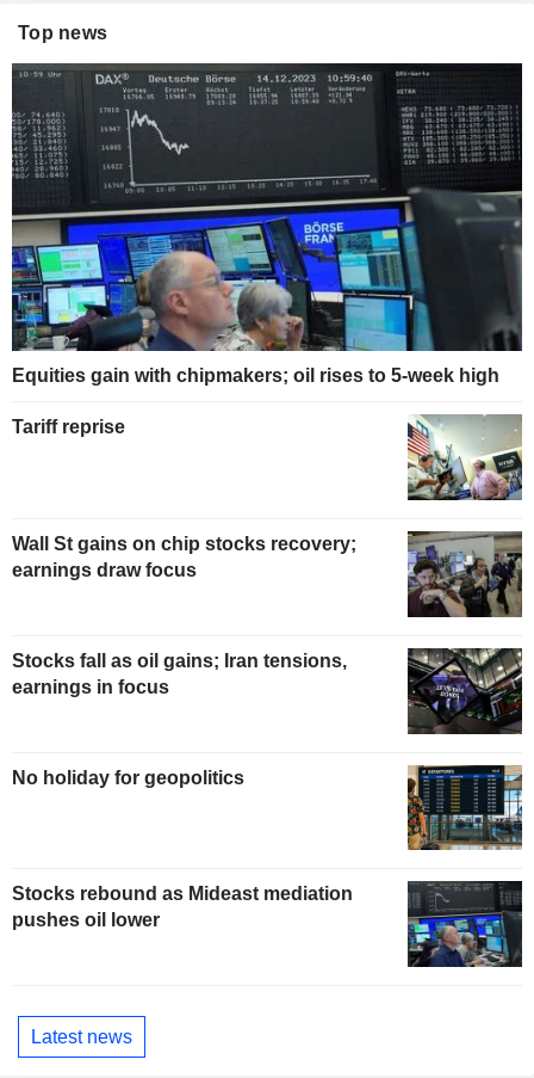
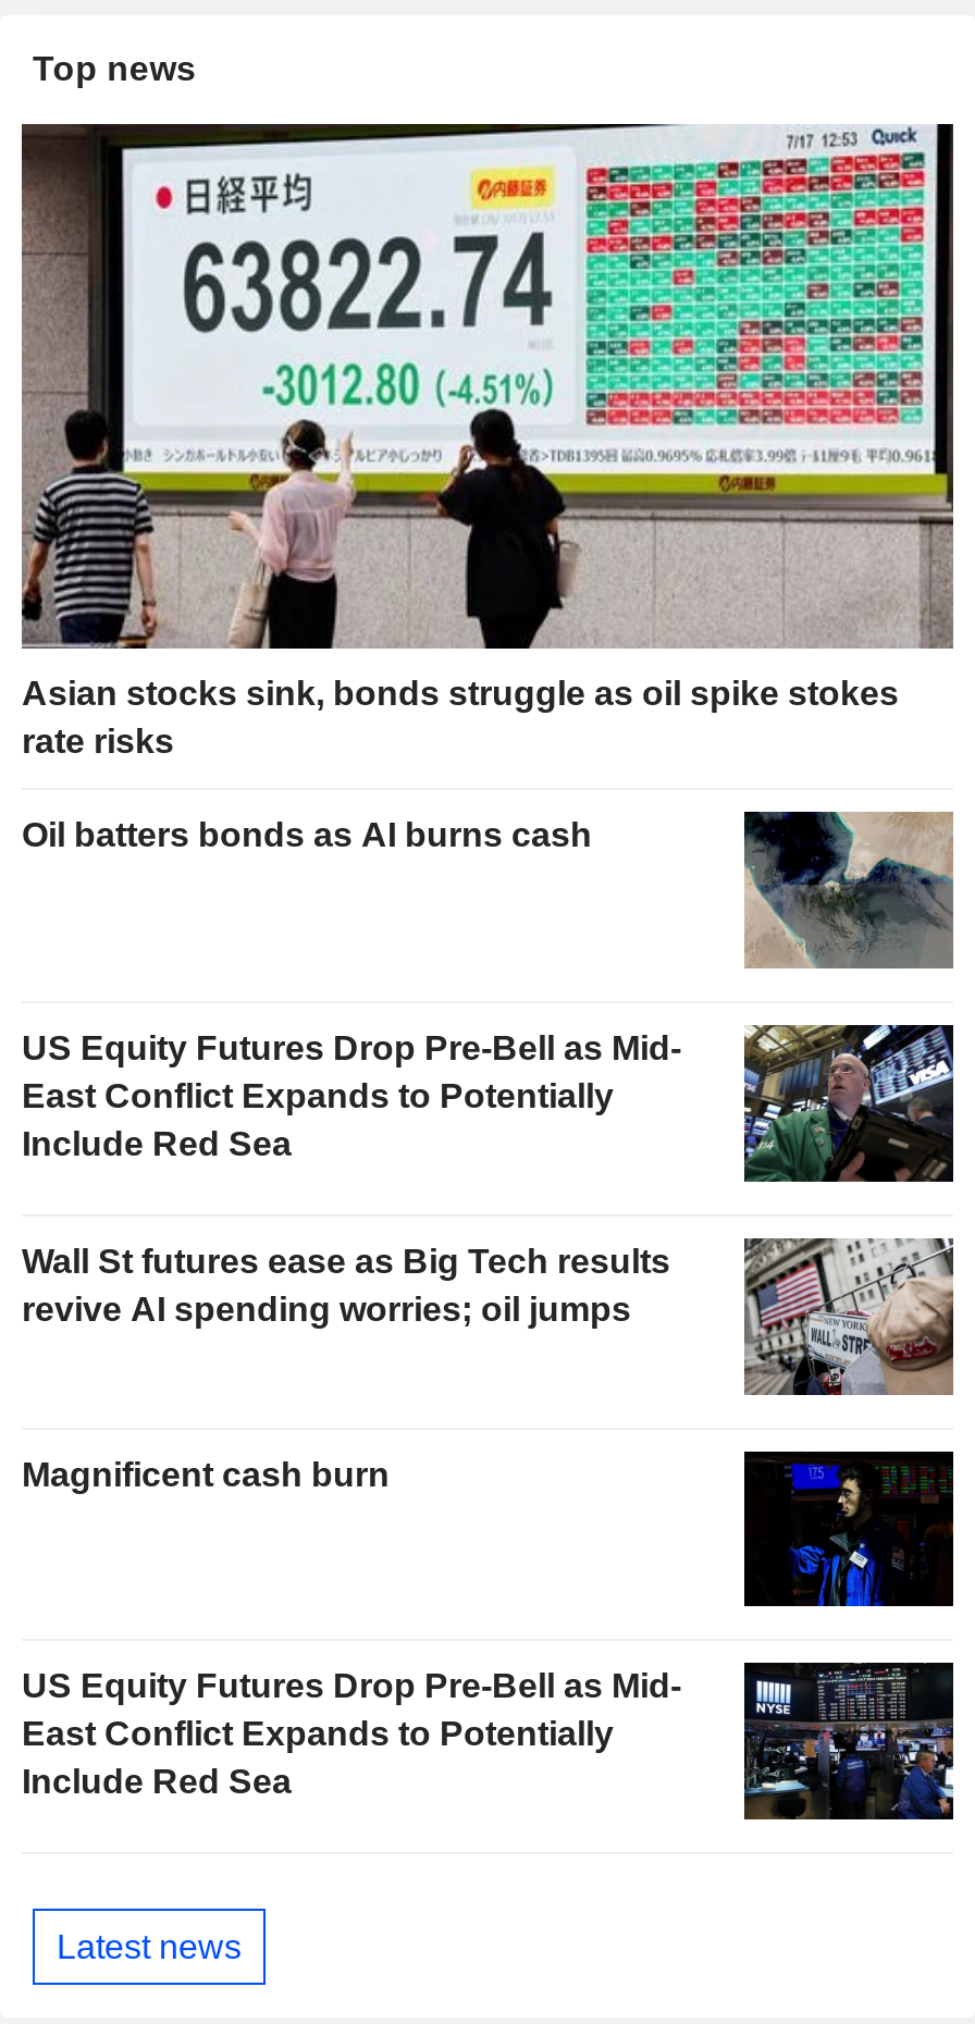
[11,62,522,386] [image] | Equities gain with chipmakers; oil rises to 5-week high -> [20,124,953,760] [image] | Asian stocks sink, bonds struggle as oil spike stokes | rate risks
[12,417,125,437] Tariff reprise -> [22,816,592,853] Oil batters bonds as AI burns cash
[408,414,521,500] [image] -> [744,810,953,968] [image]
[12,534,356,580] Wall St gains on chip stocks recovery; | earnings draw focus -> [22,1029,681,1162] US Equity Futures Drop Pre-Bell as Mid- | East Conflict Expands to Potentially | Include Red Sea
[406,530,523,618] [image] -> [744,1023,955,1184] [image]
[12,650,347,697] Stocks fall as oil gains; Iran tensions, | earnings in focus -> [22,1242,670,1327] Wall St futures ease as Big Tech results | revive AI spending worries; oil jumps
[406,648,522,735] [image] -> [744,1238,955,1395] [image]
[12,767,244,787] No holiday for geopolitics -> [22,1455,390,1492] Magnificent cash burn
[406,764,523,851] [image] -> [742,1449,955,1608] [image]
[12,884,353,930] Stocks rebound as Mideast mediation | pushes oil lower -> [22,1668,681,1801] US Equity Futures Drop Pre-Bell as Mid- | East Conflict Expands to Potentially | Include Red Sea
[406,881,522,967] [image] -> [746,1665,953,1819] [image]

